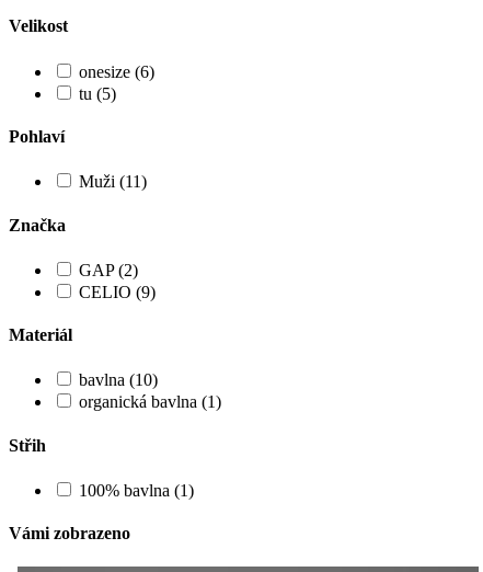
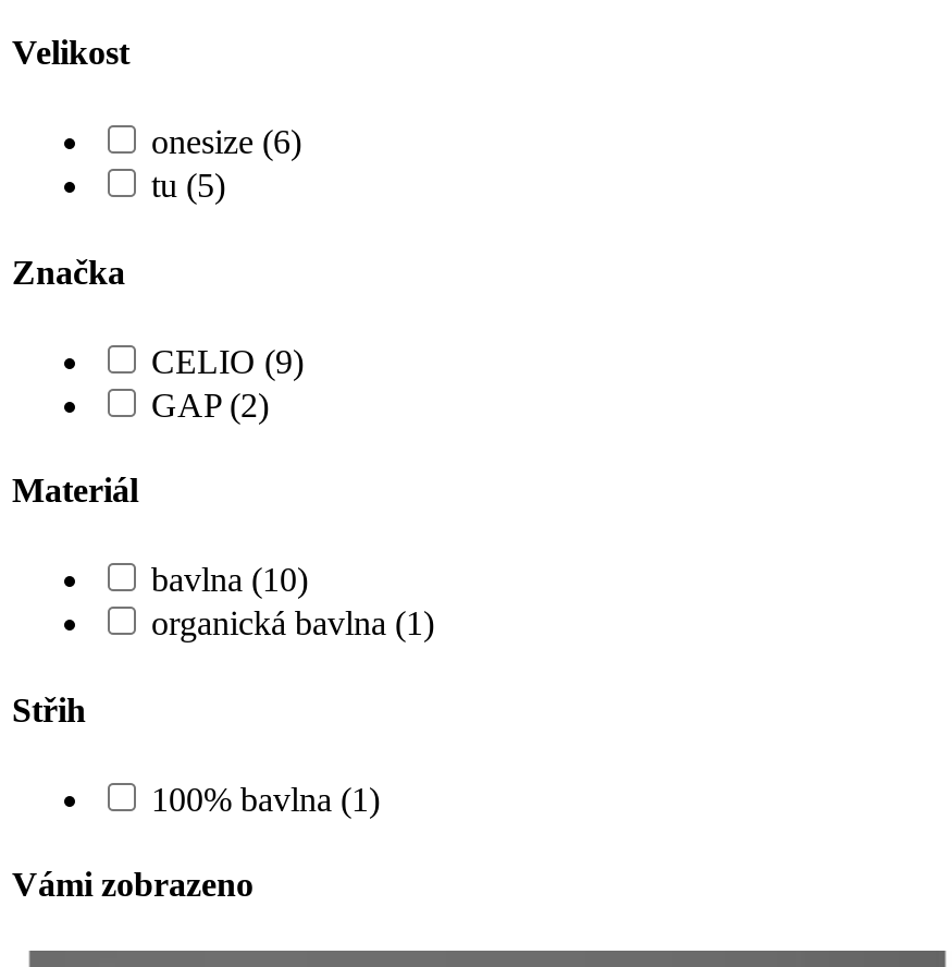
[9,127,147,191] Pohlaví | Muži (11) -> none
none -> [151,343,304,380] CELIO (9)
[79,282,156,301] CELIO (9) -> none

